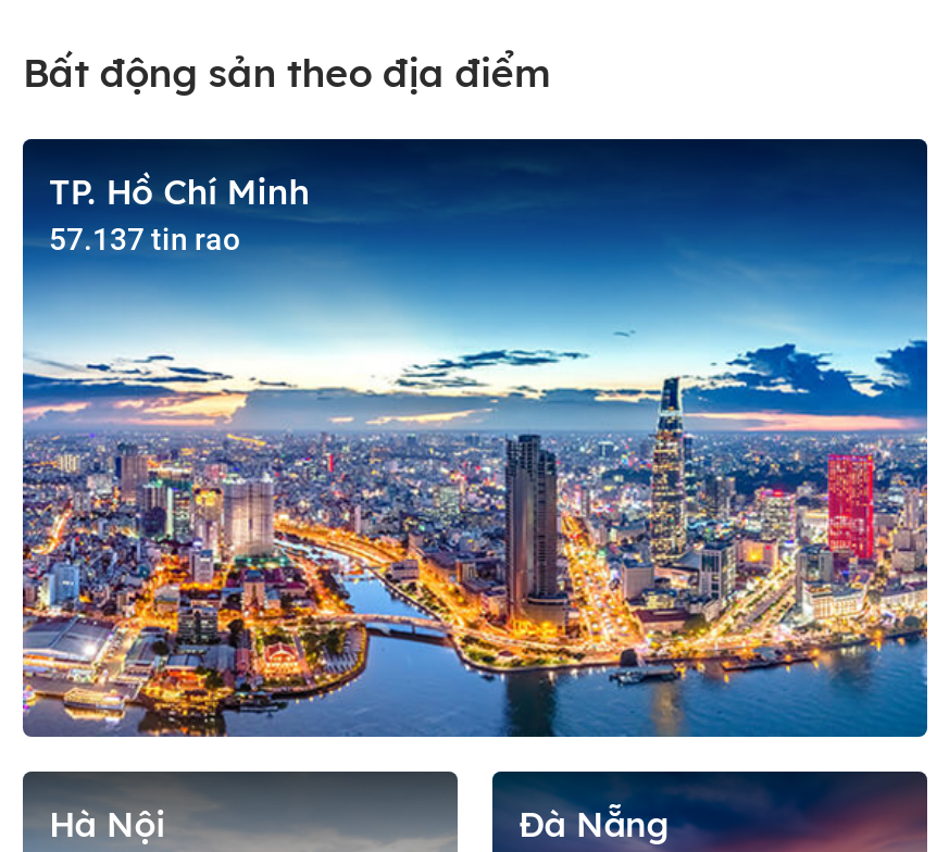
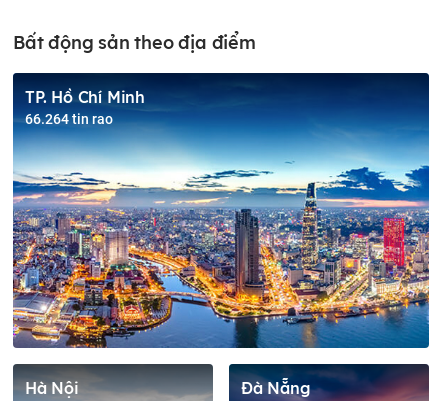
[49,222,240,256] 57.137 tin rao -> [25,111,113,127] 66.264 tin rao

